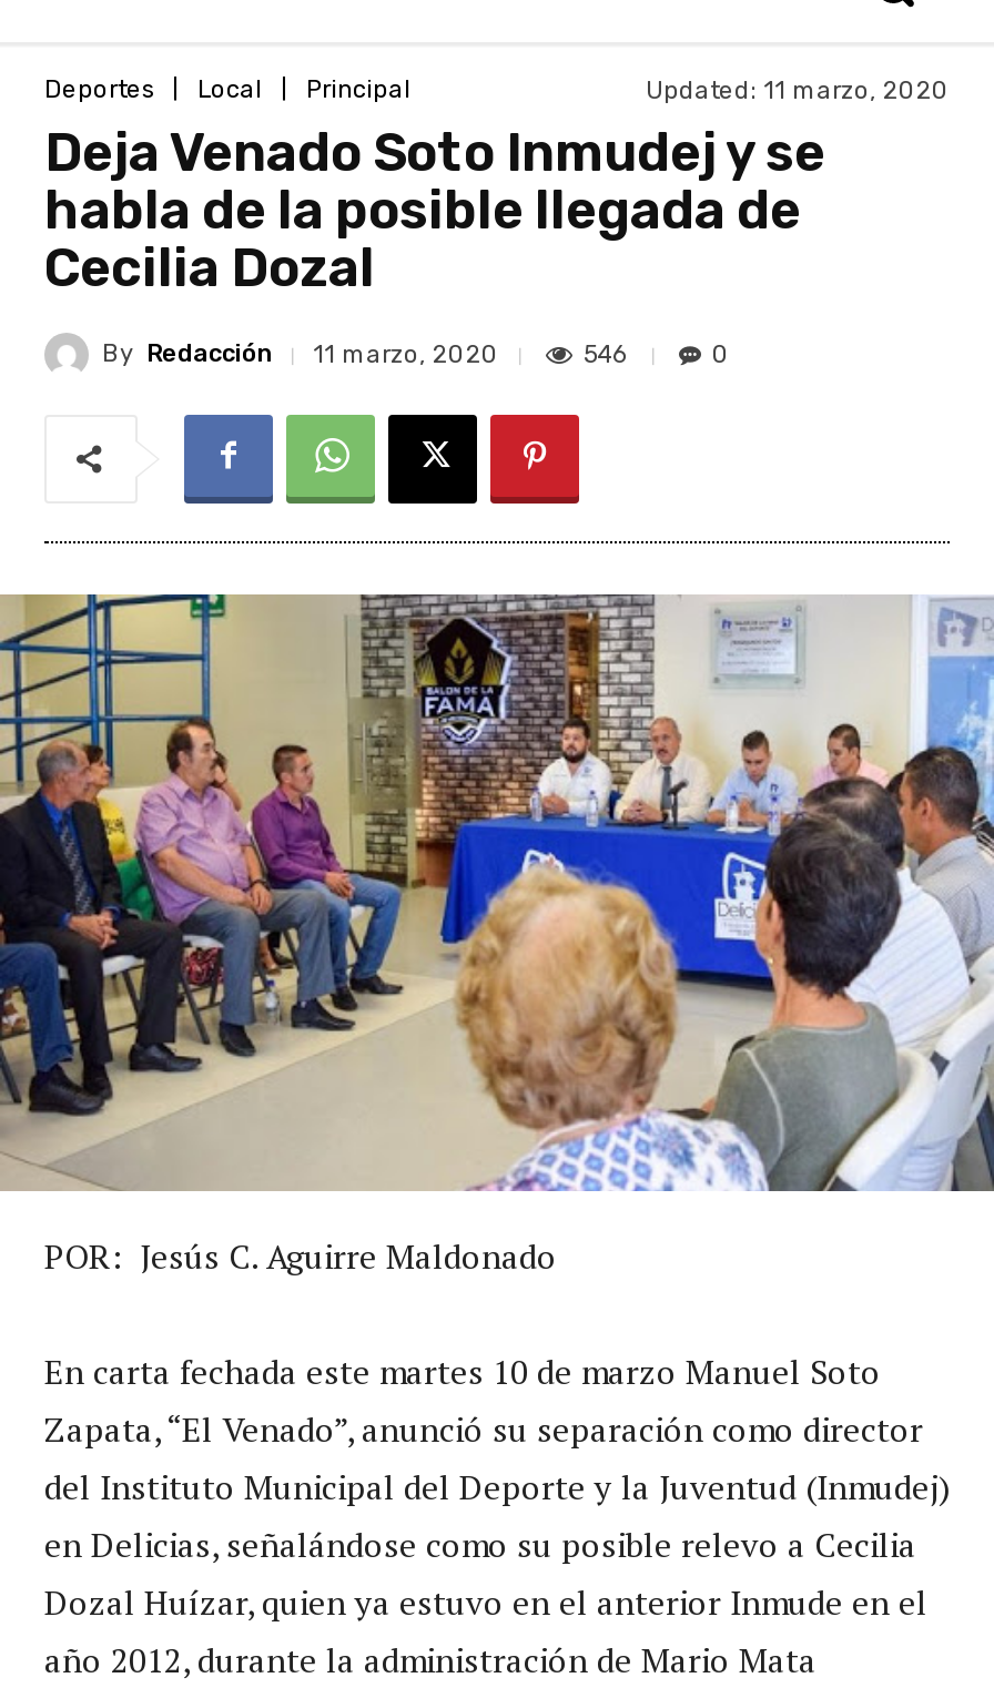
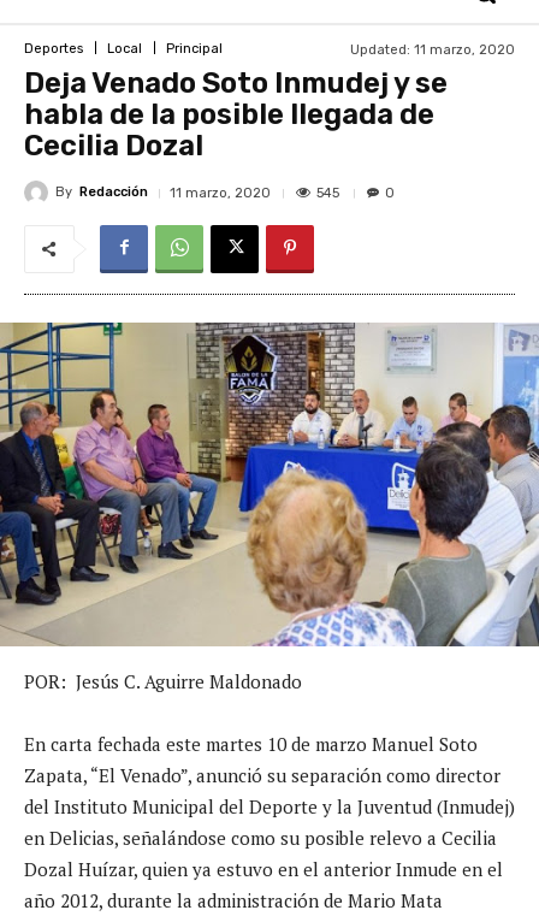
[584,340,628,369] 546 -> [316,185,339,200] 545

